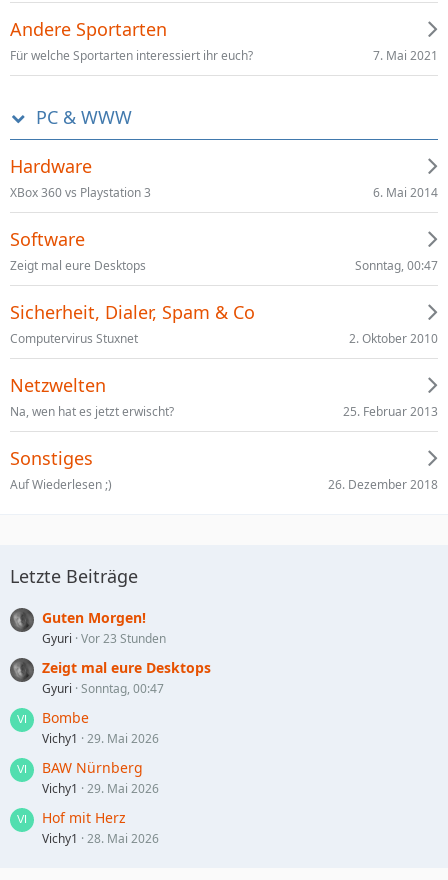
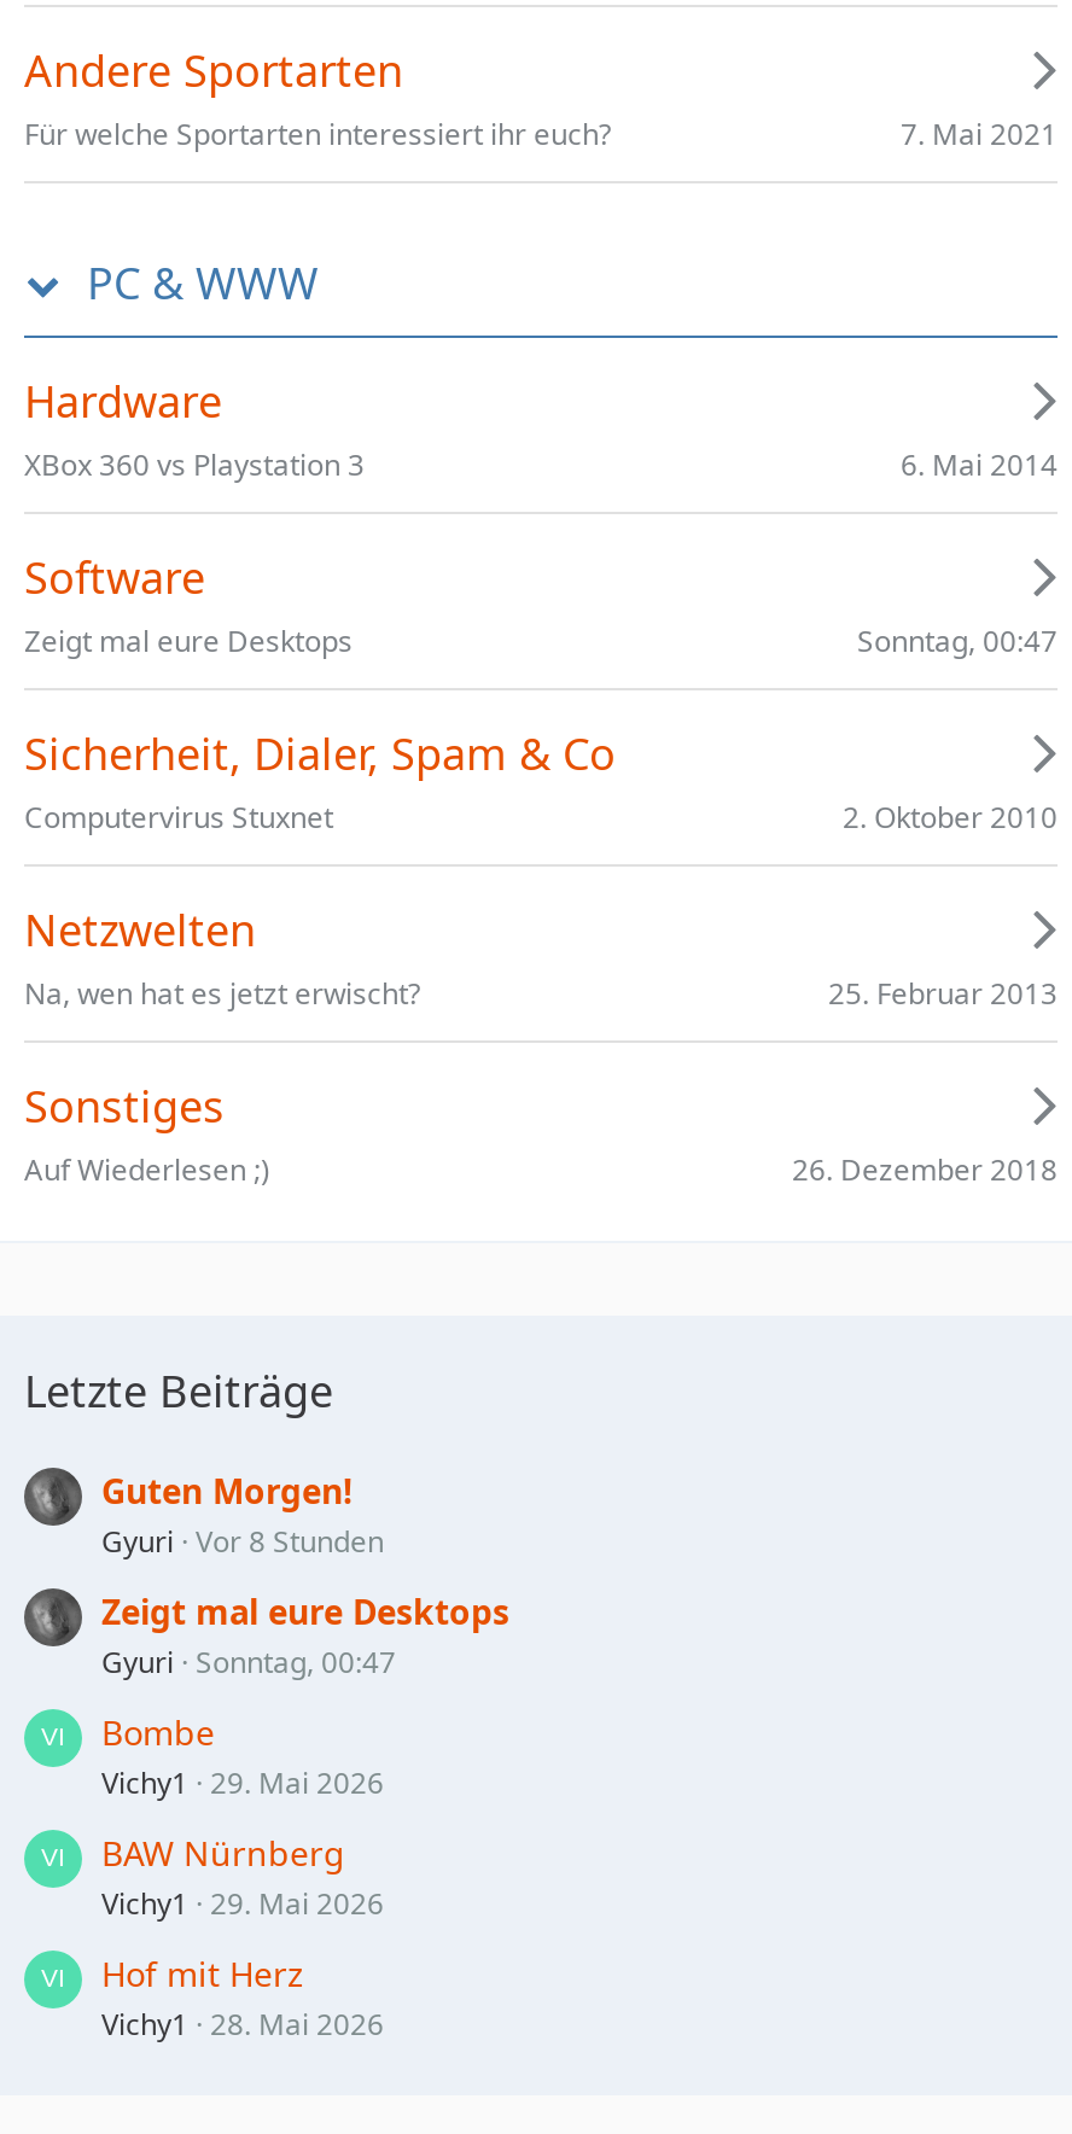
[42,630,166,647] Gyuri Vor 23 Stunden -> [101,1521,384,1562] Gyuri Vor 8 Stunden

